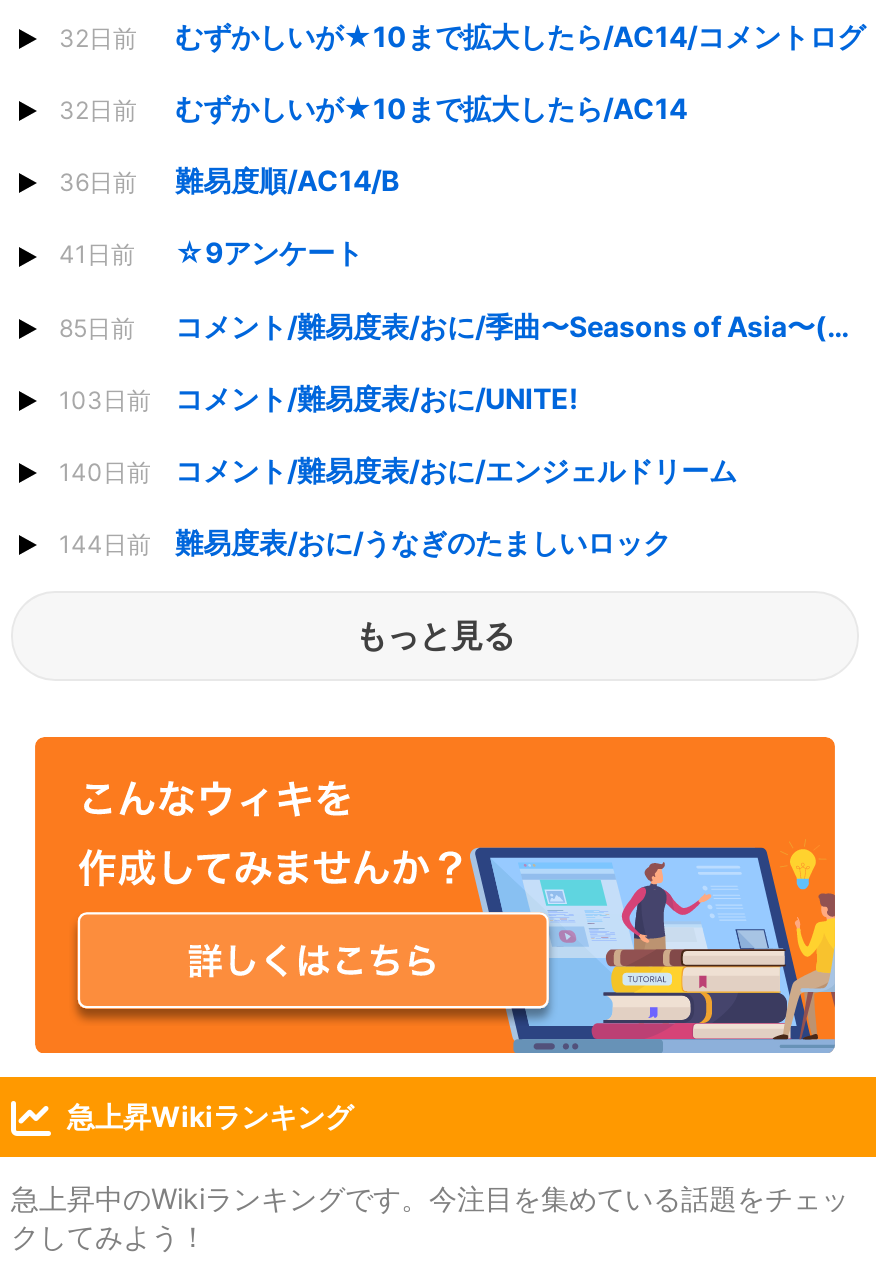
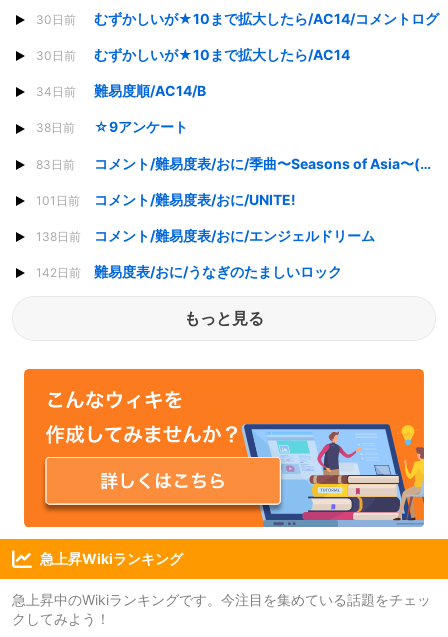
[59,23,137,53] 32日前 -> [36,12,76,27] 30日前
[59,95,137,125] 32日前 -> [36,48,76,63] 30日前
[59,164,399,198] 36日前 難易度順/AC14/B -> [36,82,206,99] 34日前 難易度順/AC14/B
[59,240,135,270] 41日前 -> [36,120,75,135] 38日前
[59,312,135,342] 85日前 -> [36,157,75,172] 83日前
[59,381,579,415] 103日前 コメント/難易度表/おに/UNITE! -> [36,191,296,208] 101日前 コメント/難易度表/おに/UNITE!
[59,453,737,487] 140日前 コメント/難易度表/おに/エンジェルドリーム -> [36,227,375,244] 138日前 コメント/難易度表/おに/エンジェルドリーム
[59,525,671,559] 144日前 難易度表/おに/うなぎのたましいロック -> [36,263,342,280] 142日前 難易度表/おに/うなぎのたましいロック

